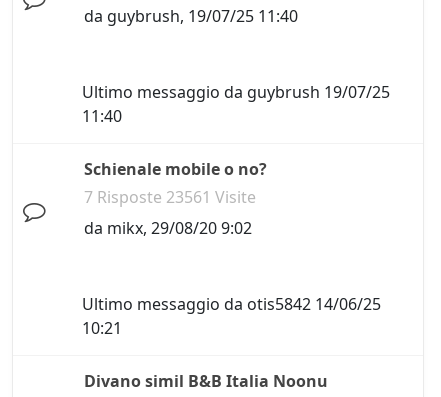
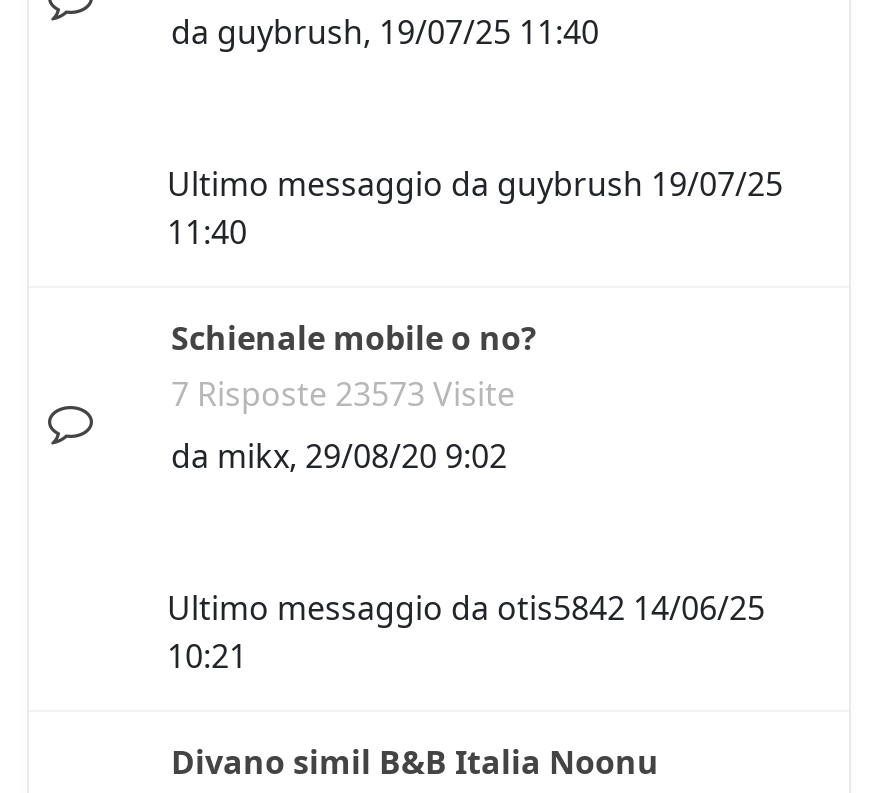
[84,186,256,208] 7 Risposte 23561 Visite -> [171,372,515,416] 7 Risposte 23573 Visite

